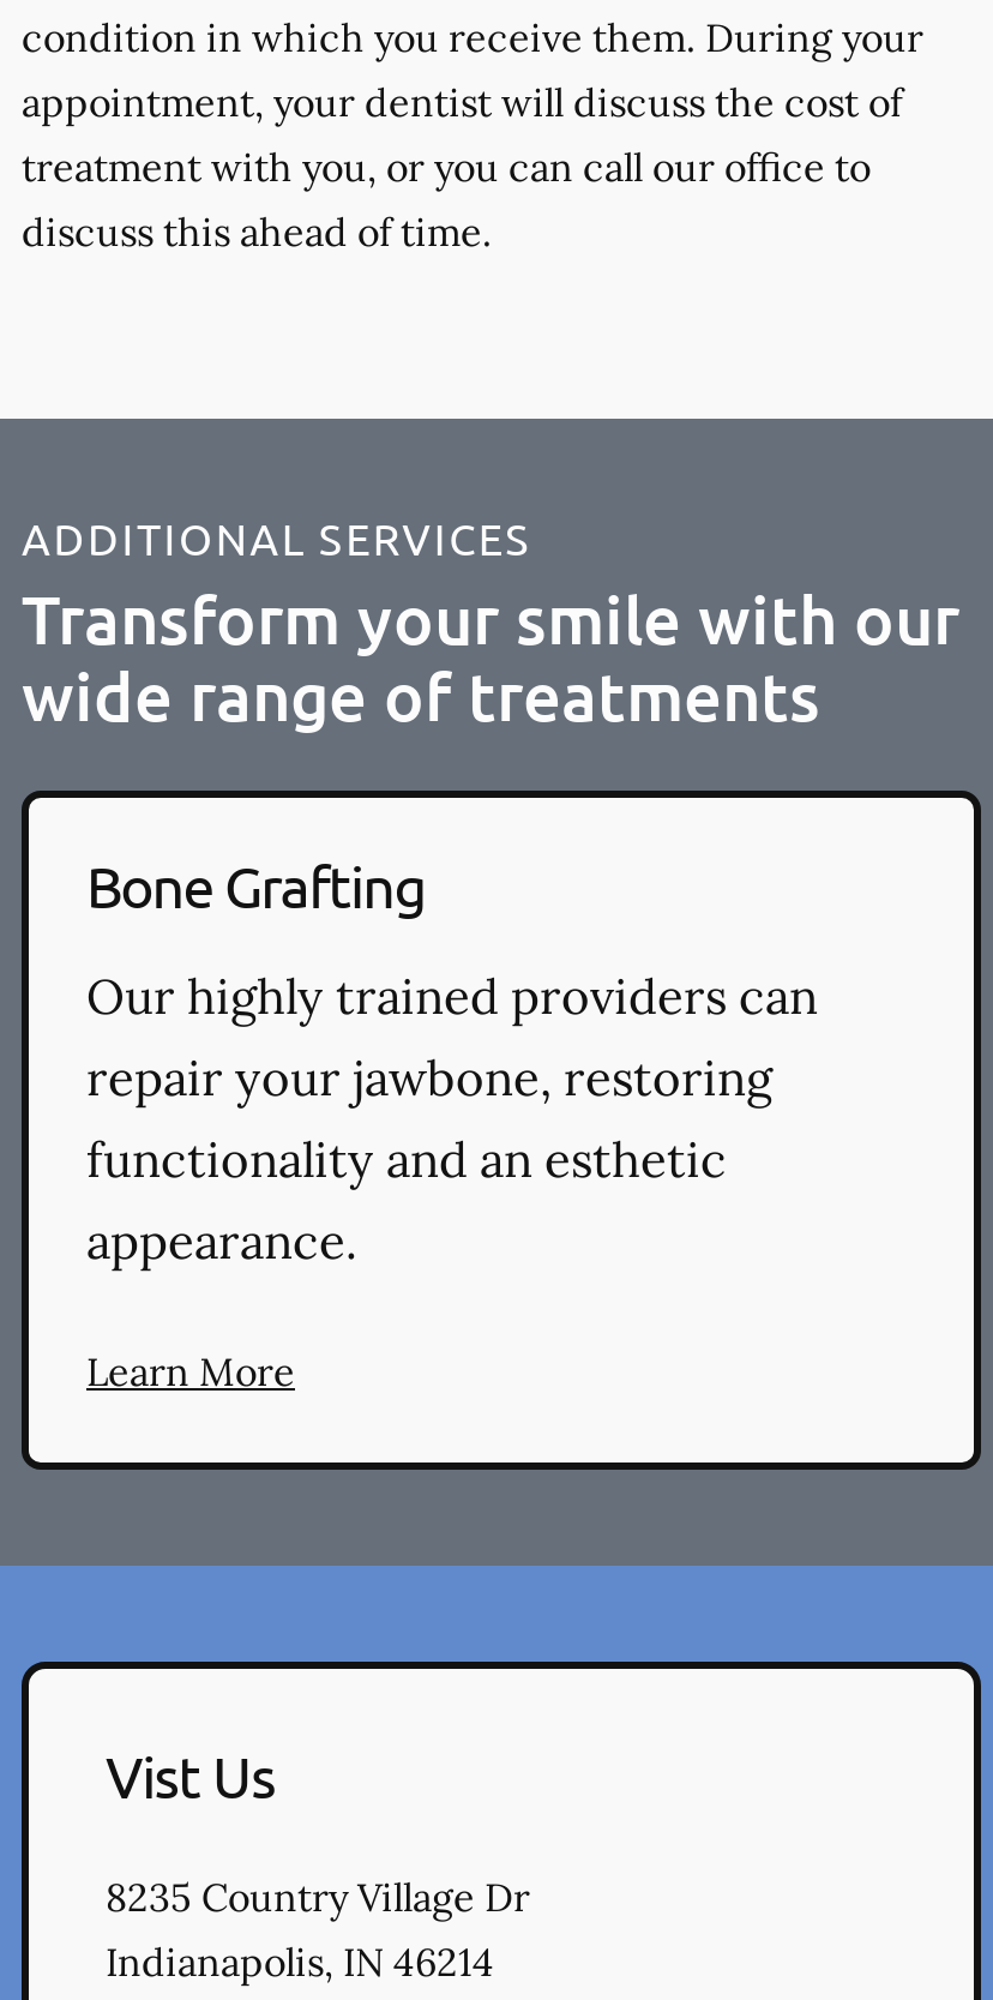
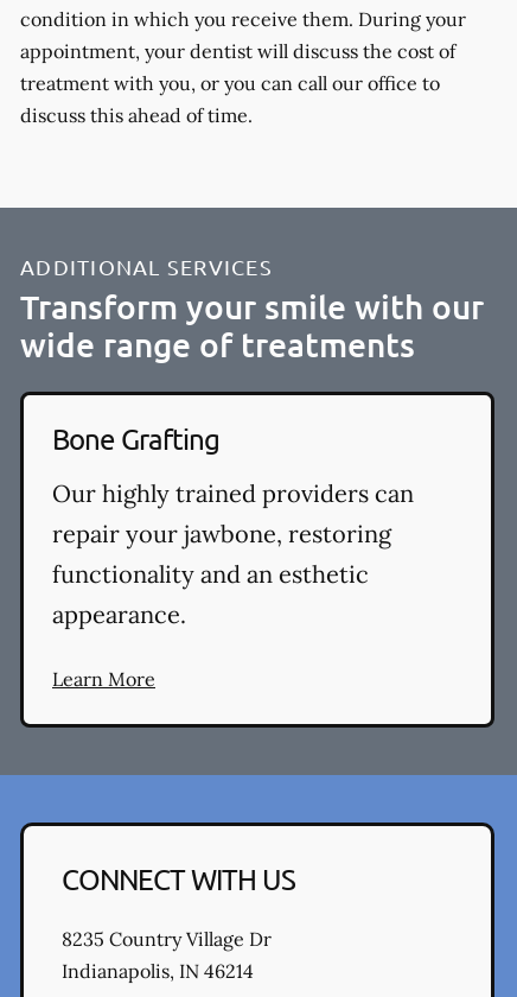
[106,1740,275,1809] Vist Us -> [62,861,296,896] CONNECT WITH US

